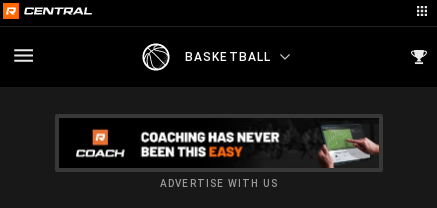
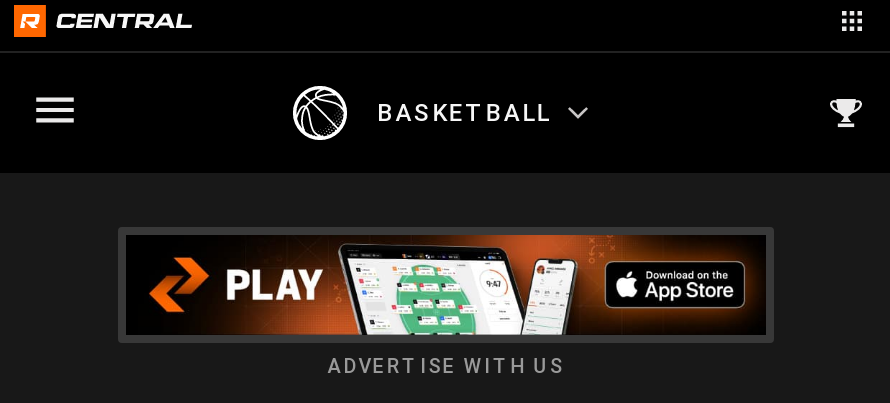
[71,118,380,169] [image] -> [148,233,766,337] [image]

